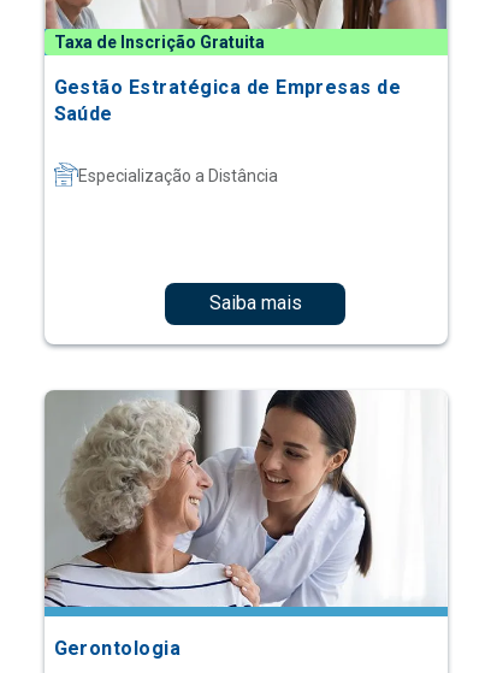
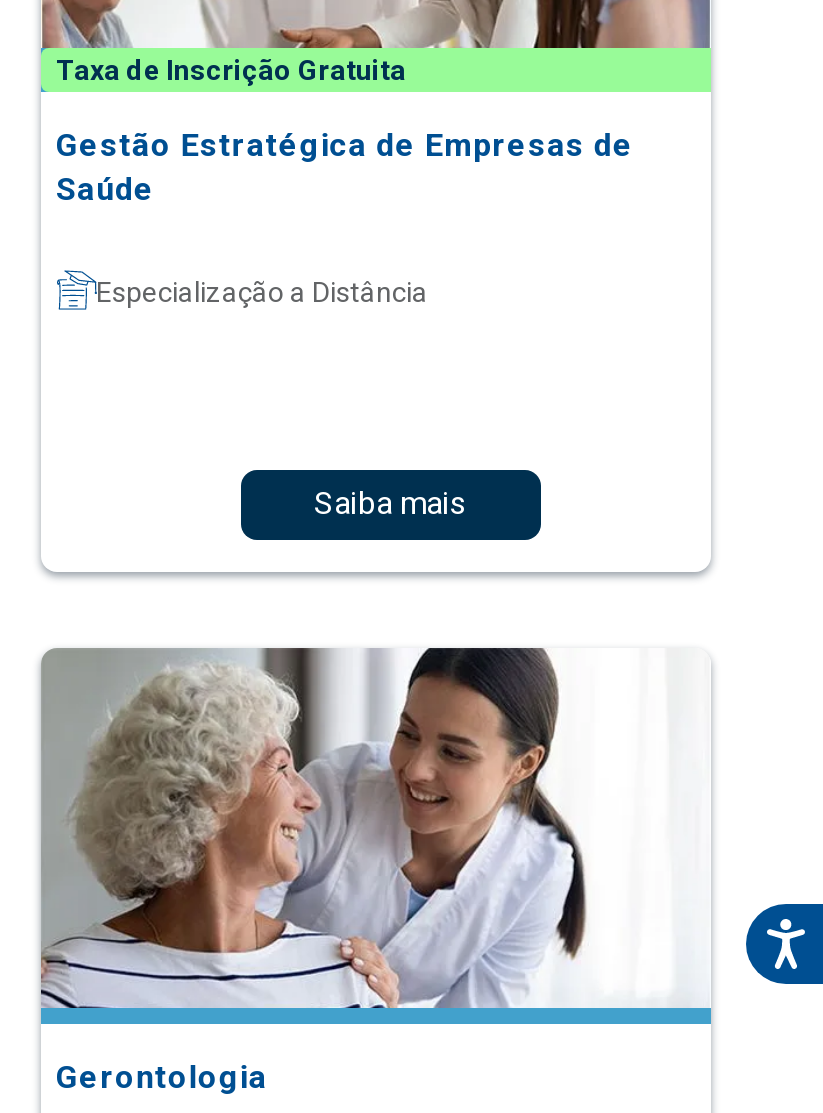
none -> [743,902,817,986] [image]

